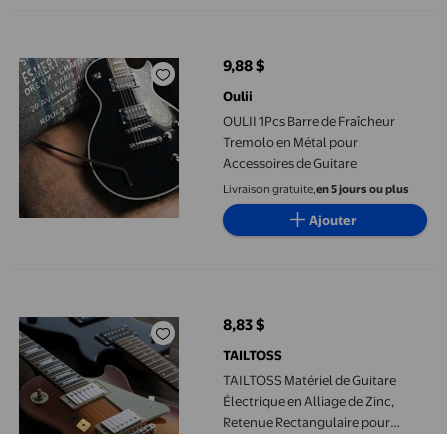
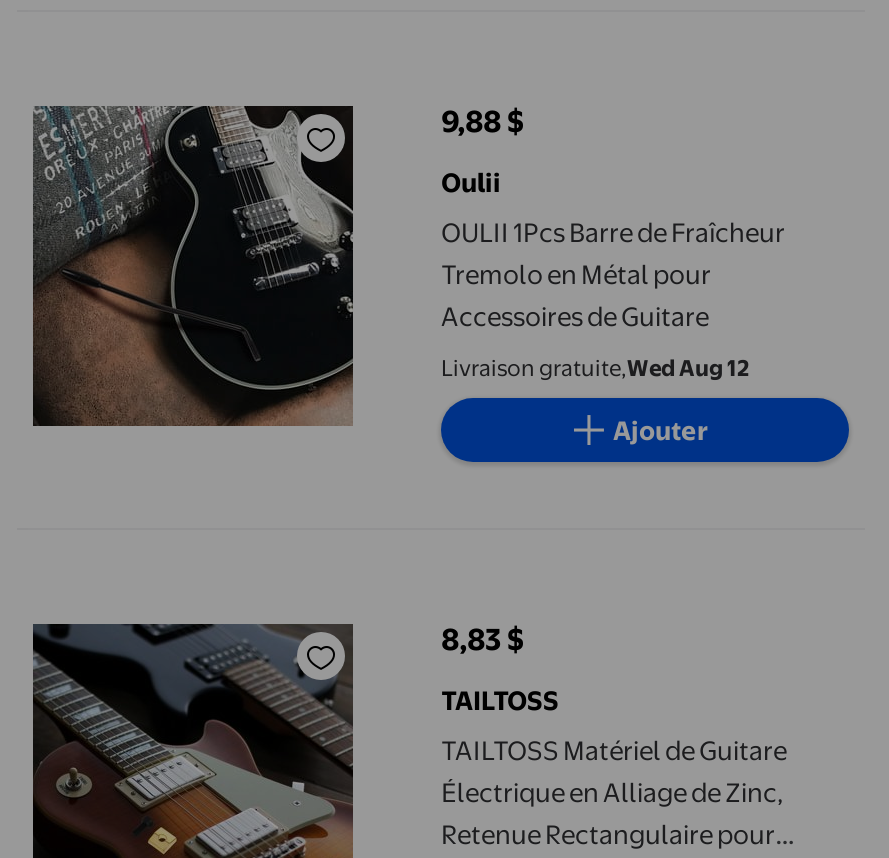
[223,182,409,196] Livraison gratuite,en 5 jours ou plus -> [441,354,749,382] Livraison gratuite,Wed Aug 12

